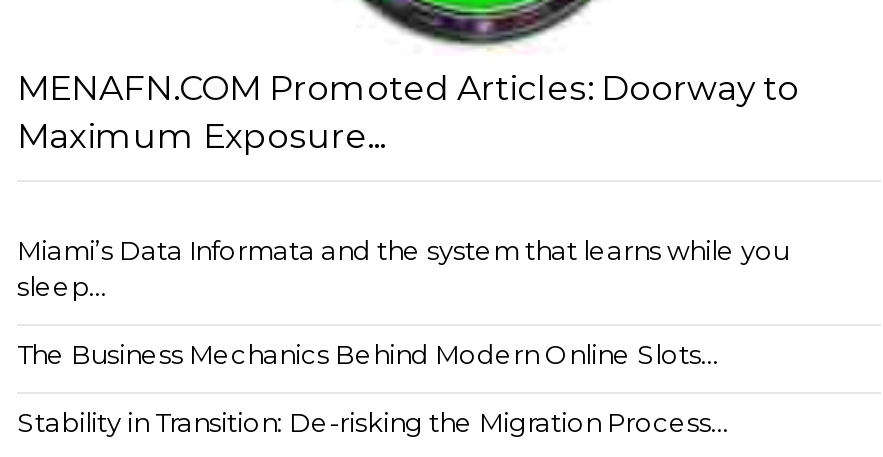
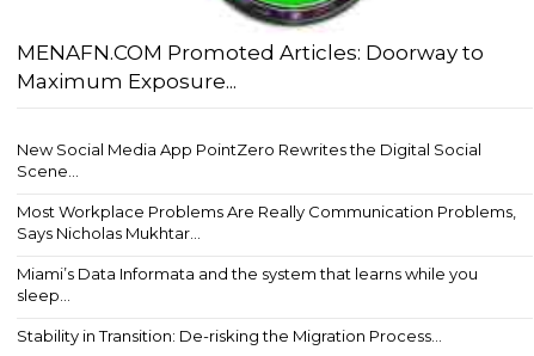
none -> [17,140,516,242] New Social Media App PointZero Rewrites the Digital Social | Scene... | Most Workplace Problems Are Really Communication Problems, | Says Nicholas Mukhtar...
moved [17,234,789,302] -> [17,264,478,305]: Miami’s Data Informata and the system that learns while you | sleep...
[17,338,719,370] The Business Mechanics Behind Modern Online Slots... -> none

